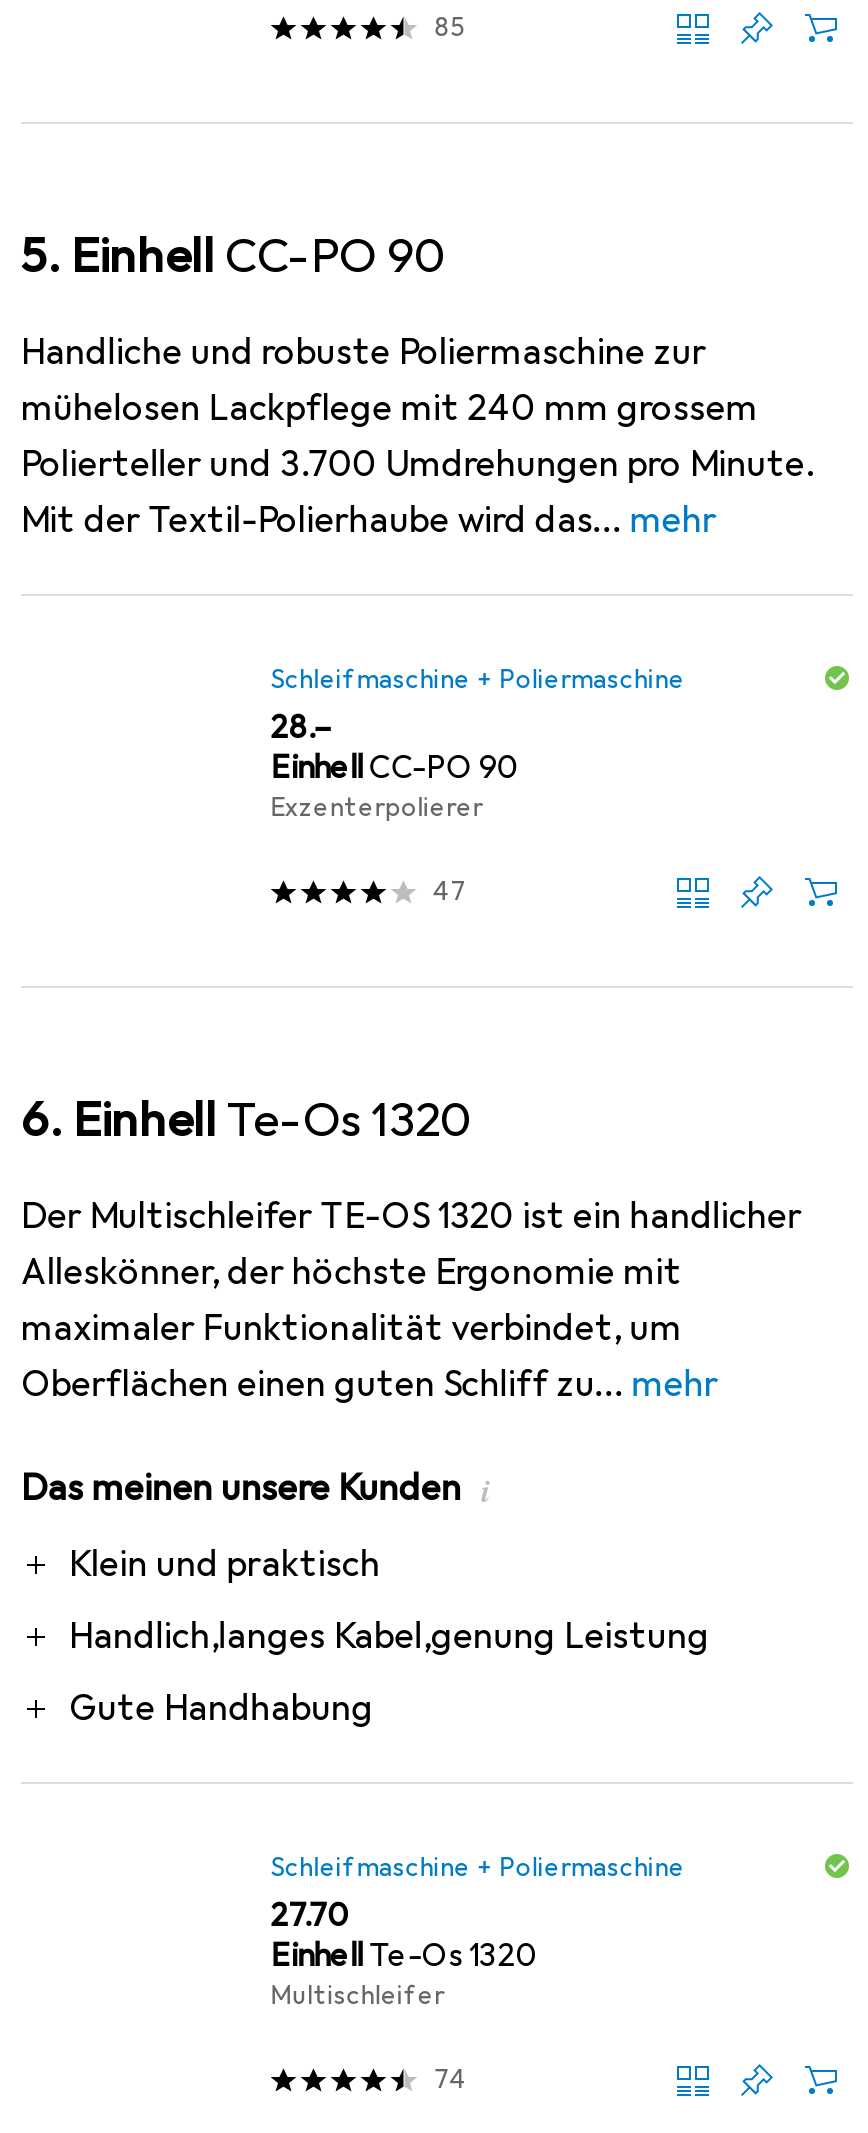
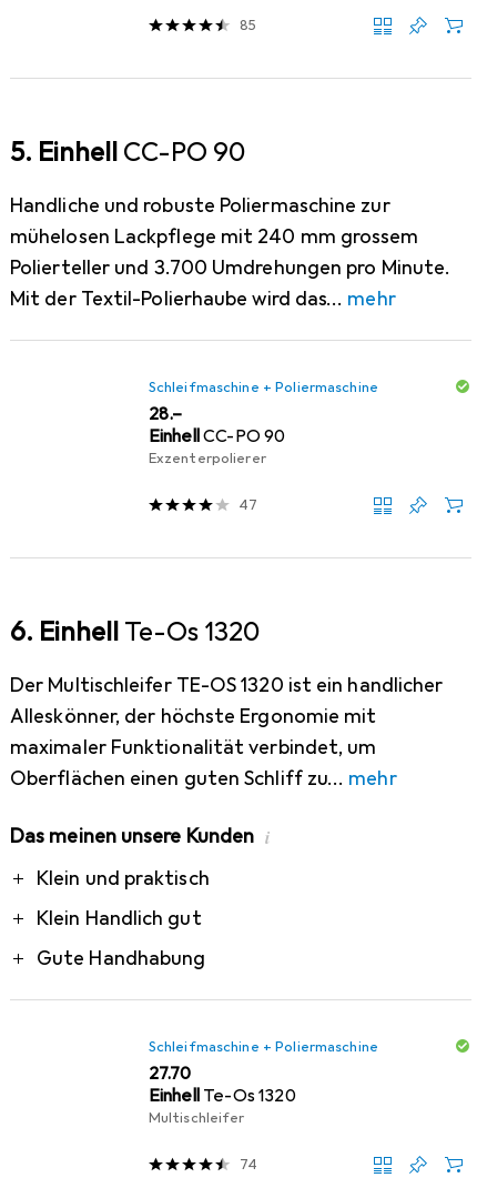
[69,1614,710,1658] Handlich,langes Kabel,genung Leistung -> [37,906,201,930] Klein Handlich gut

